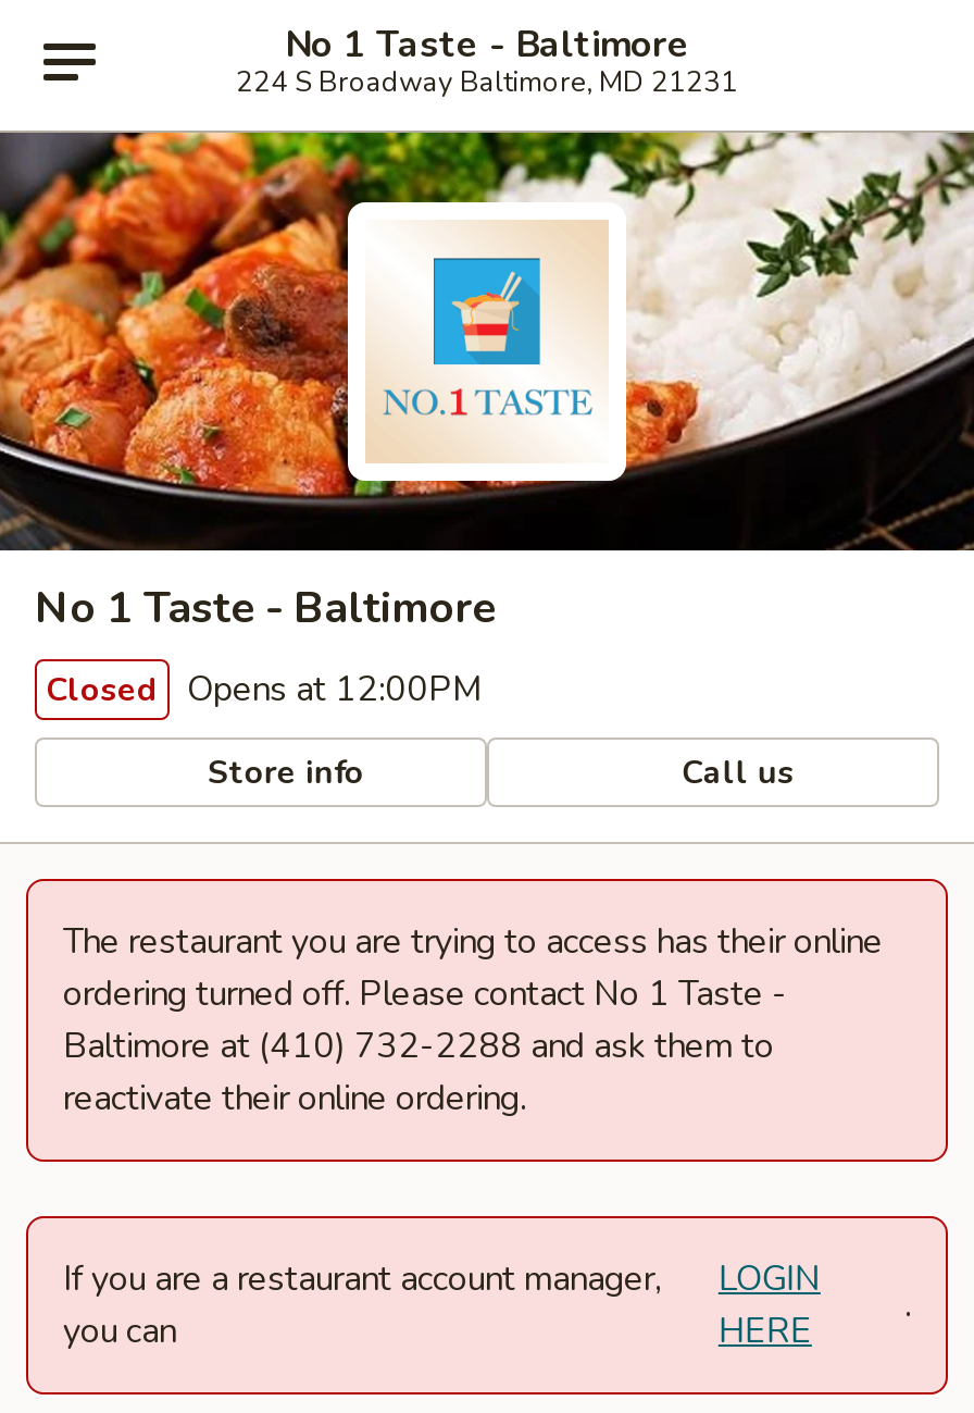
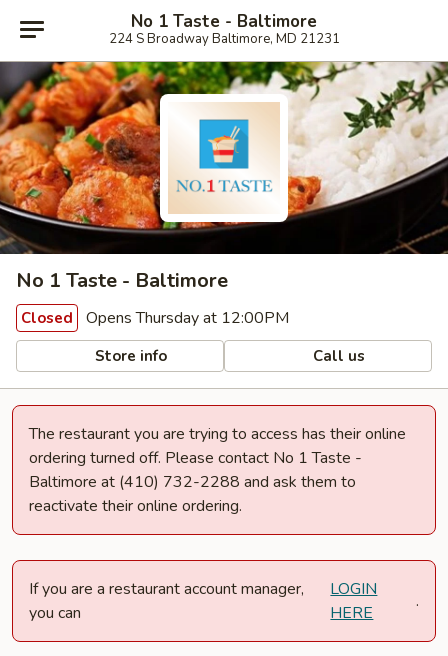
[46,666,483,714] Closed Opens at 12:00PM -> [21,307,289,329] Closed Opens Thursday at 12:00PM

